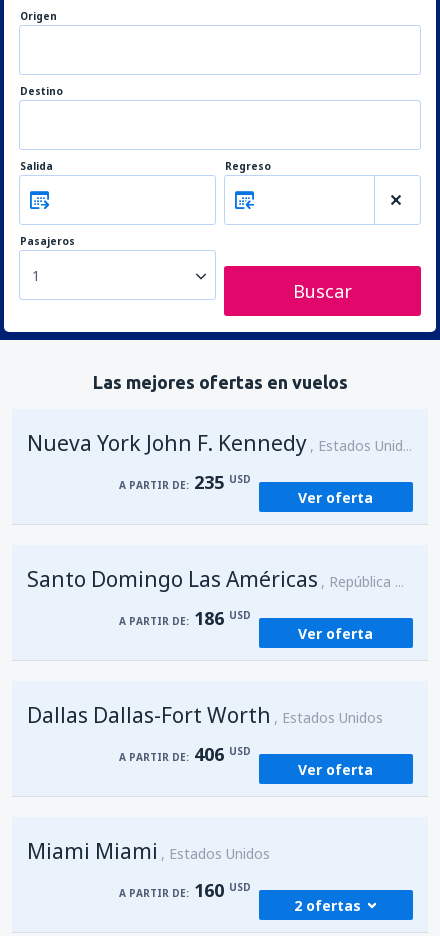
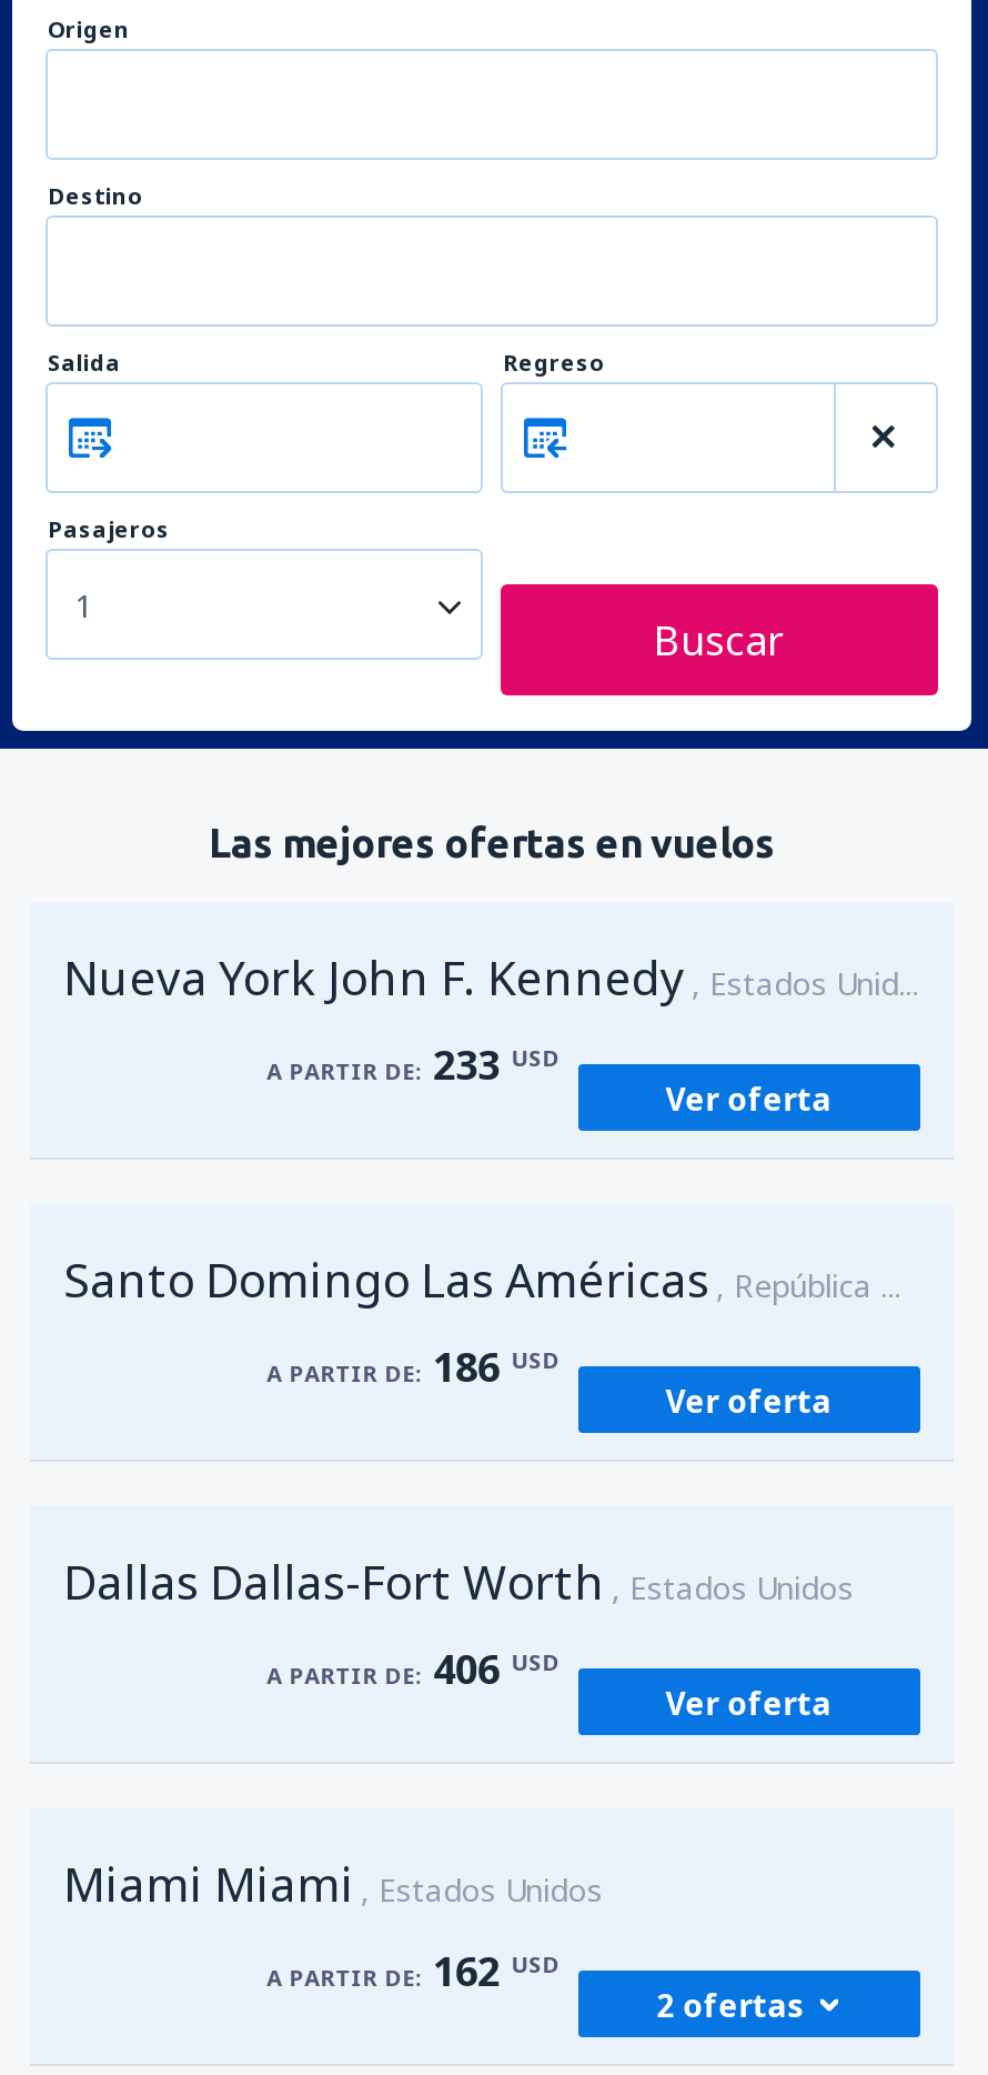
[119,470,251,494] A PARTIR DE: 235 USD -> [267,1037,560,1091] A PARTIR DE: 233 USD
[119,878,251,902] A PARTIR DE: 160 USD -> [267,1944,560,1997] A PARTIR DE: 162 USD

